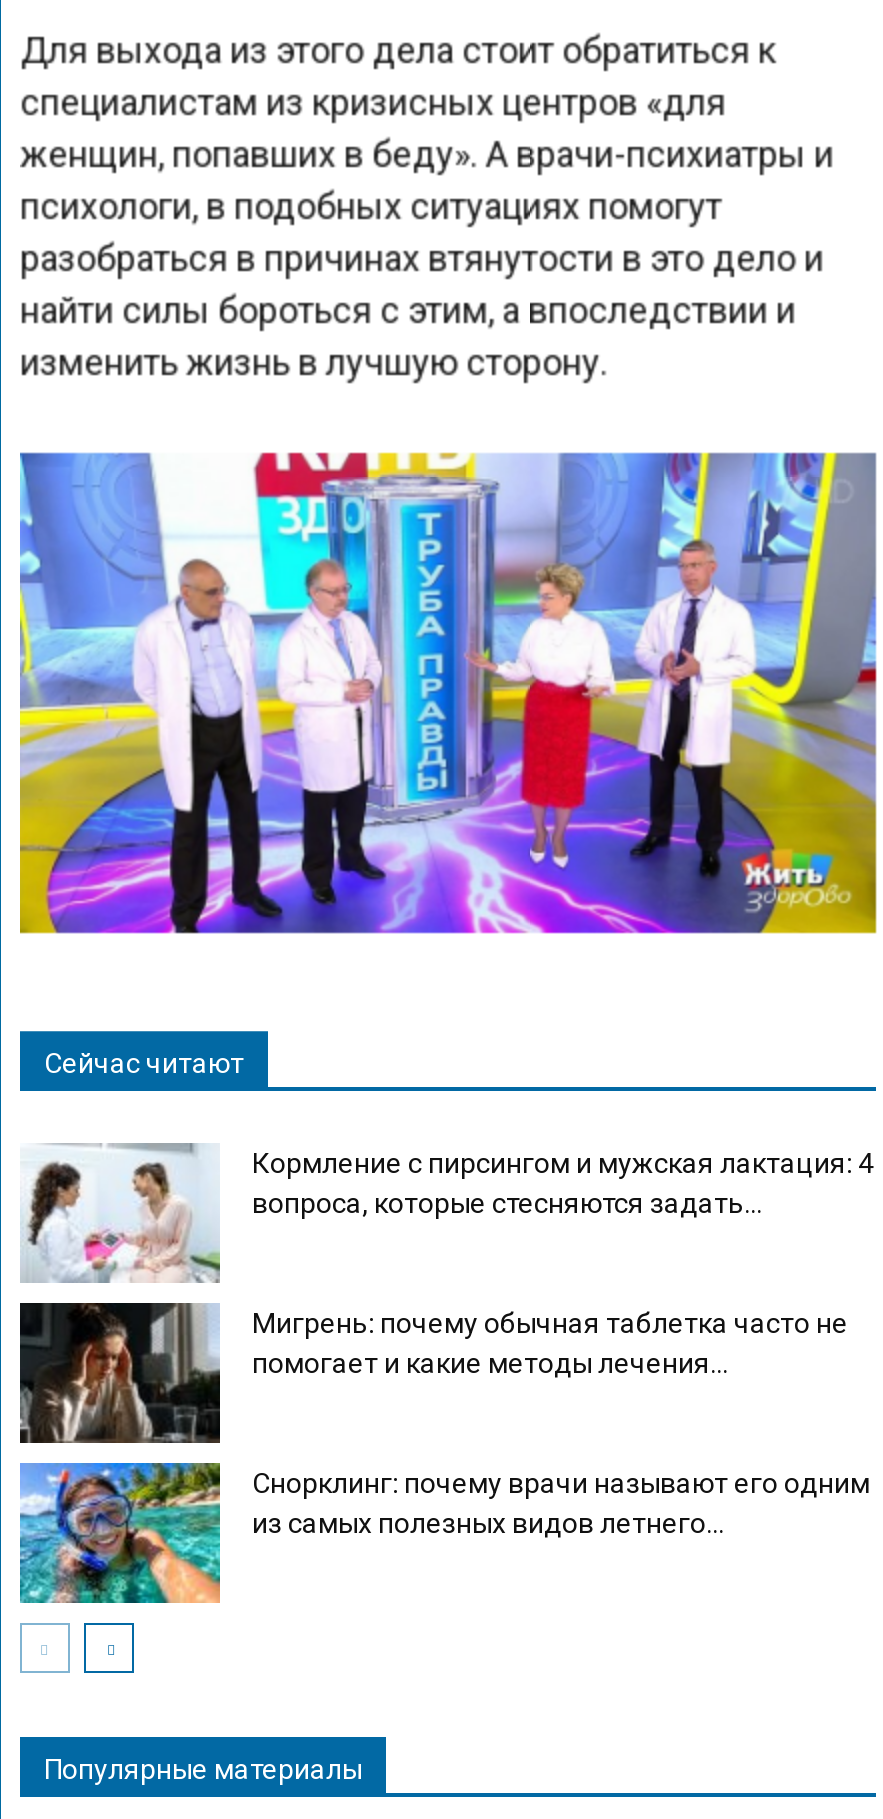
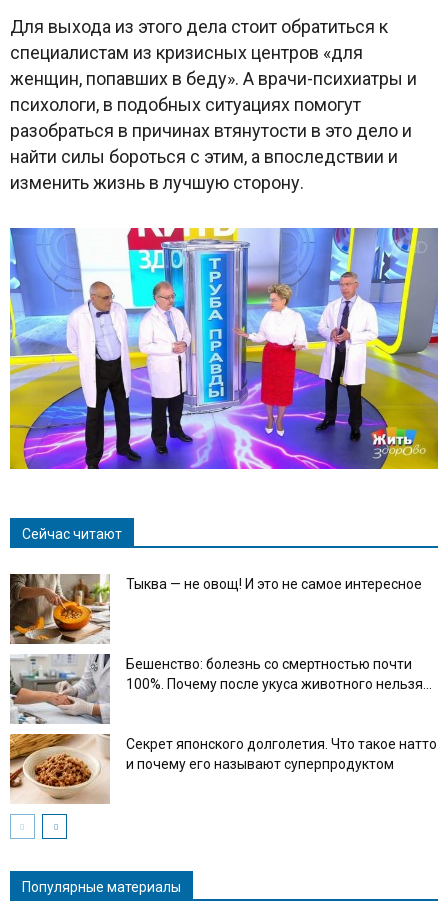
[20,1143,874,1285] [image] | Кормление с пирсингом и мужская лактация: 4 | вопроса, которые стесняются задать... -> [9,573,422,645] [image] | Тыква — не овощ! И это не самое интересное
[18,1301,848,1445] [image] | Мигрень: почему обычная таблетка часто не | помогает и какие методы лечения... -> [10,653,432,724] [image] | Бешенство: болезнь со смертностью почти | 100%. Почему после укуса животного нельзя...
[18,1461,870,1607] [image] | Снорклинг: почему врачи называют его одним | из самых полезных видов летнего... -> [9,733,437,804] [image] | Секрет японского долголетия. Что такое натто | и почему его называют суперпродуктом

